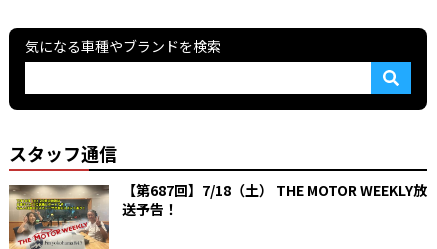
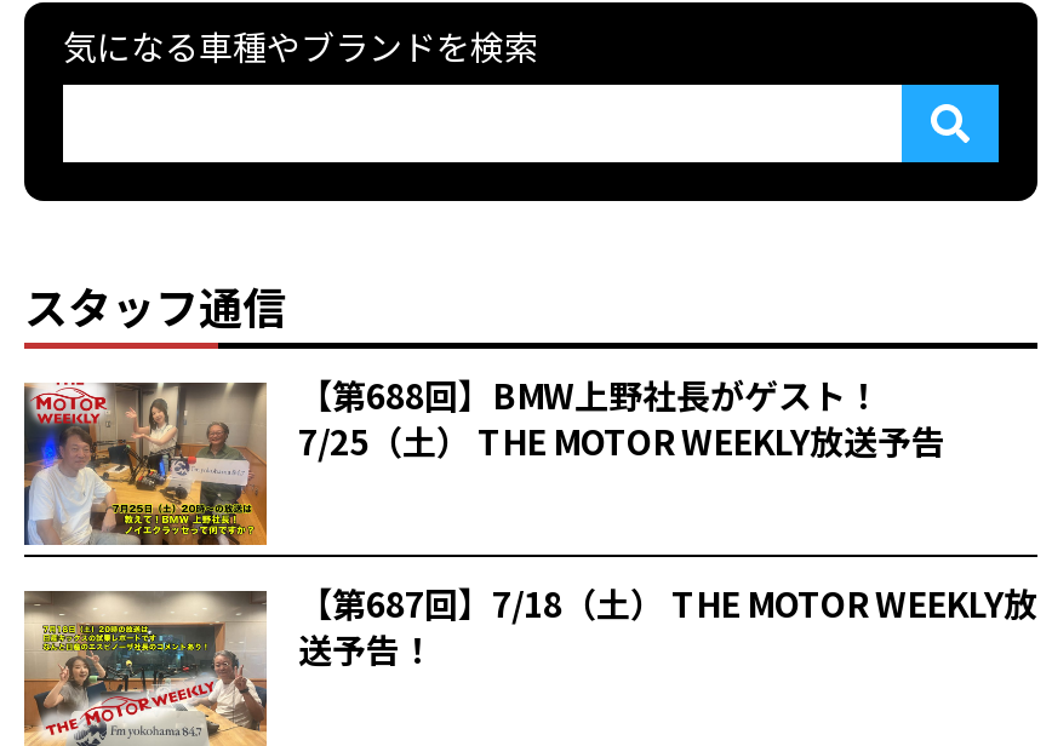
none -> [22,370,945,559] [image] | 【第688回】BMW上野社長がゲスト！ | 7/25（土） THE MOTOR WEEKLY放送予告

